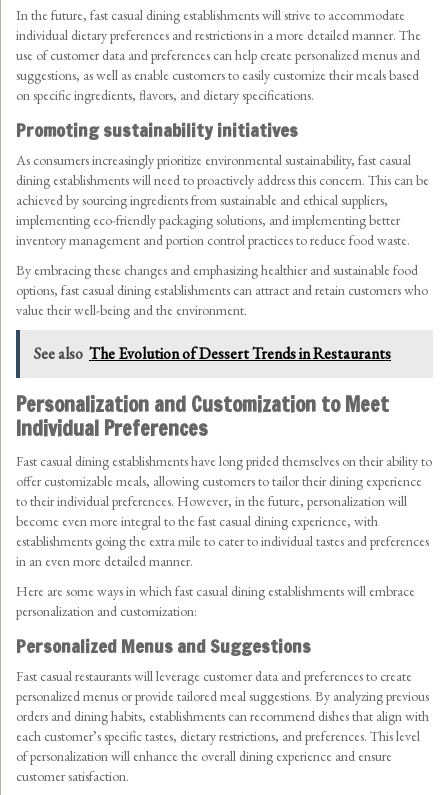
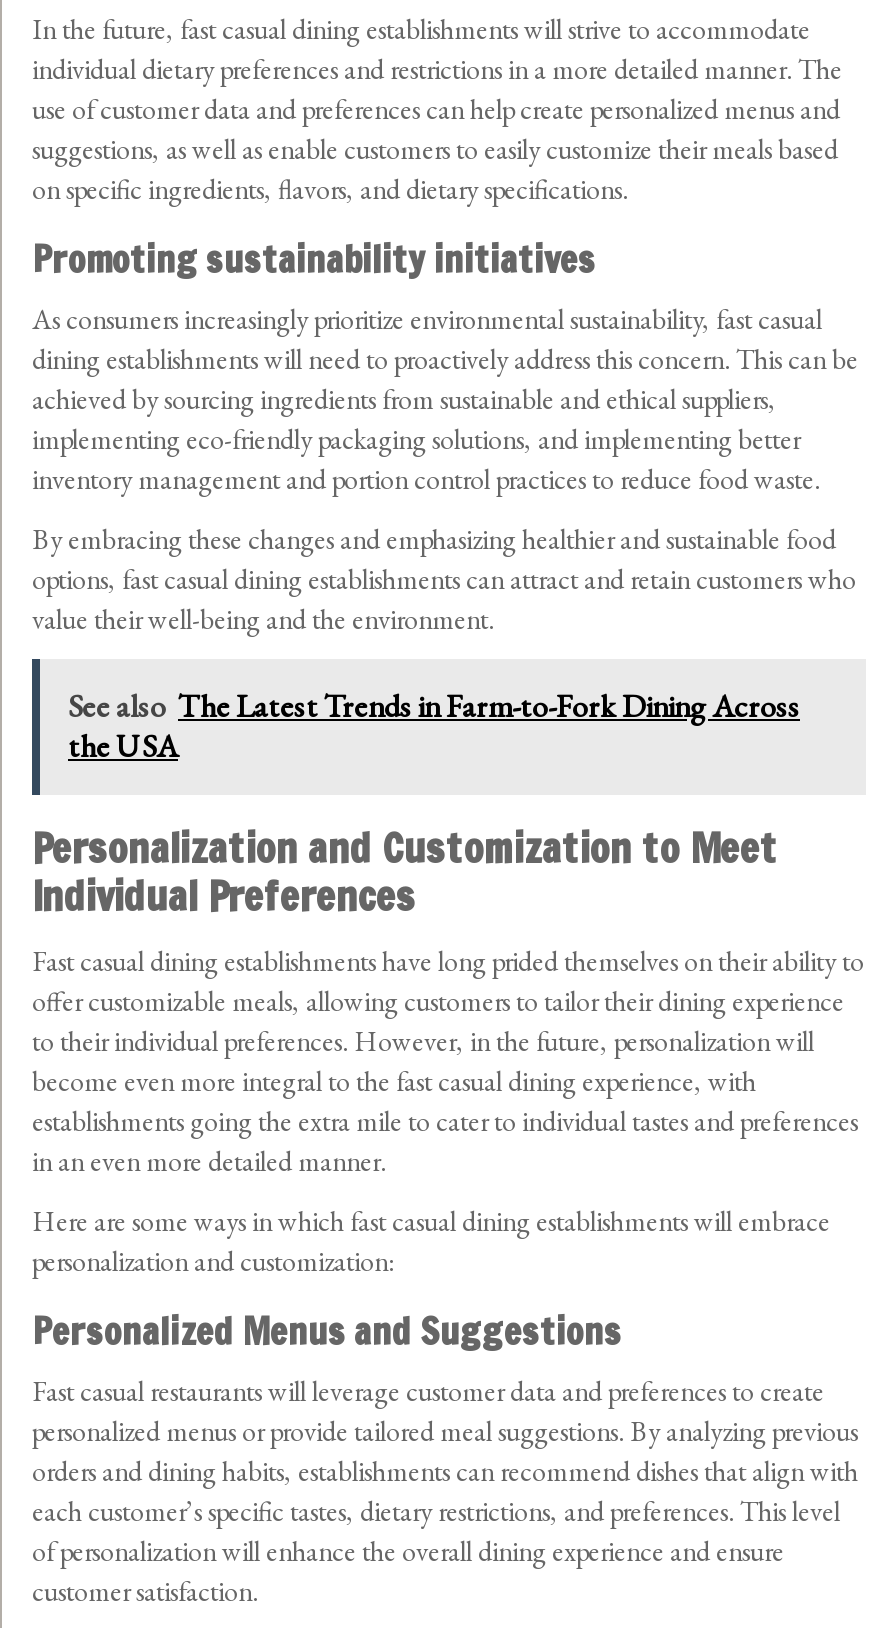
[34,343,391,364] See also The Evolution of Dessert Trends in Restaurants -> [68,685,800,767] See also The Latest Trends in Farm-to-Fork Dining Across | the USA

